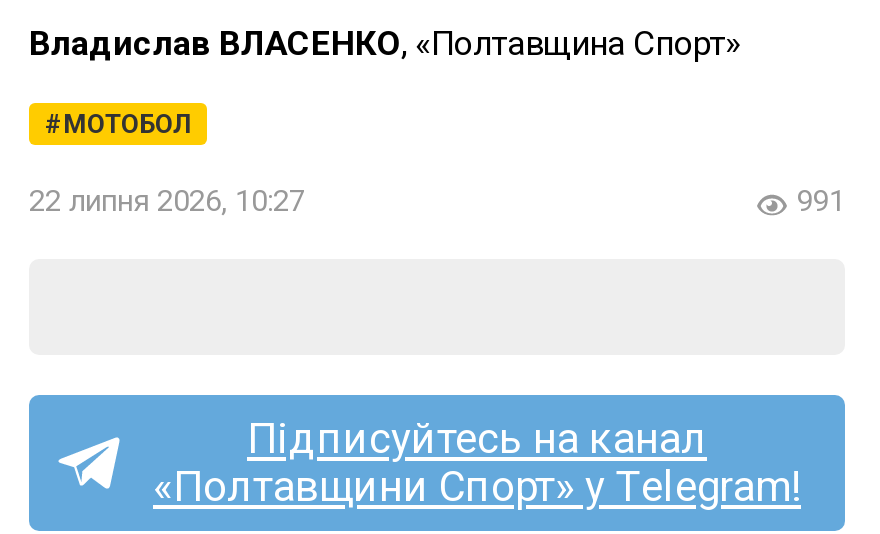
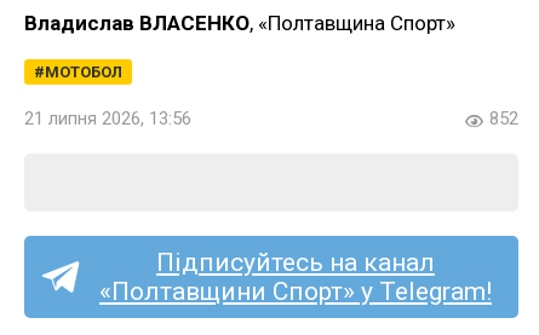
[29,183,305,219] 22 липня 2026, 10:27 -> [24,108,191,129] 21 липня 2026, 13:56
[797,183,845,219] 991 -> [489,108,518,129] 852

